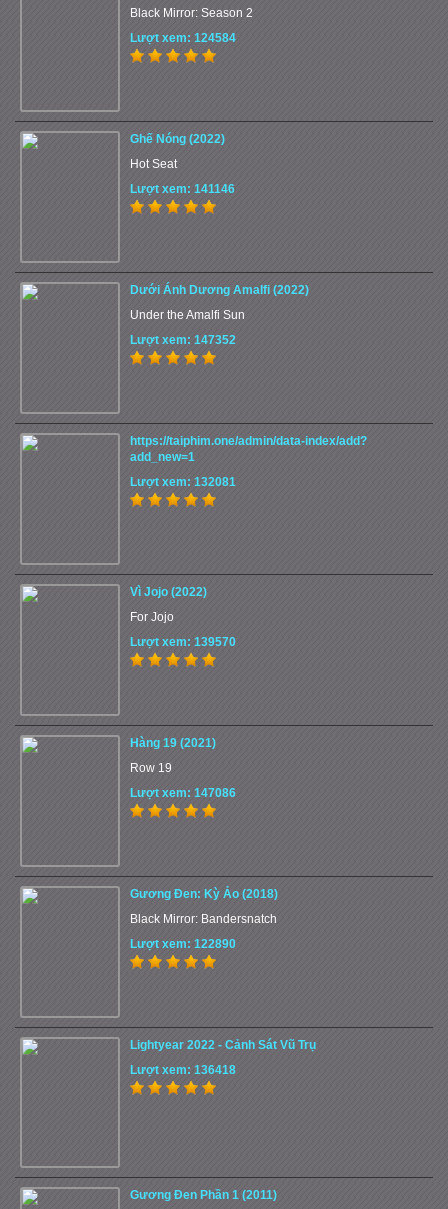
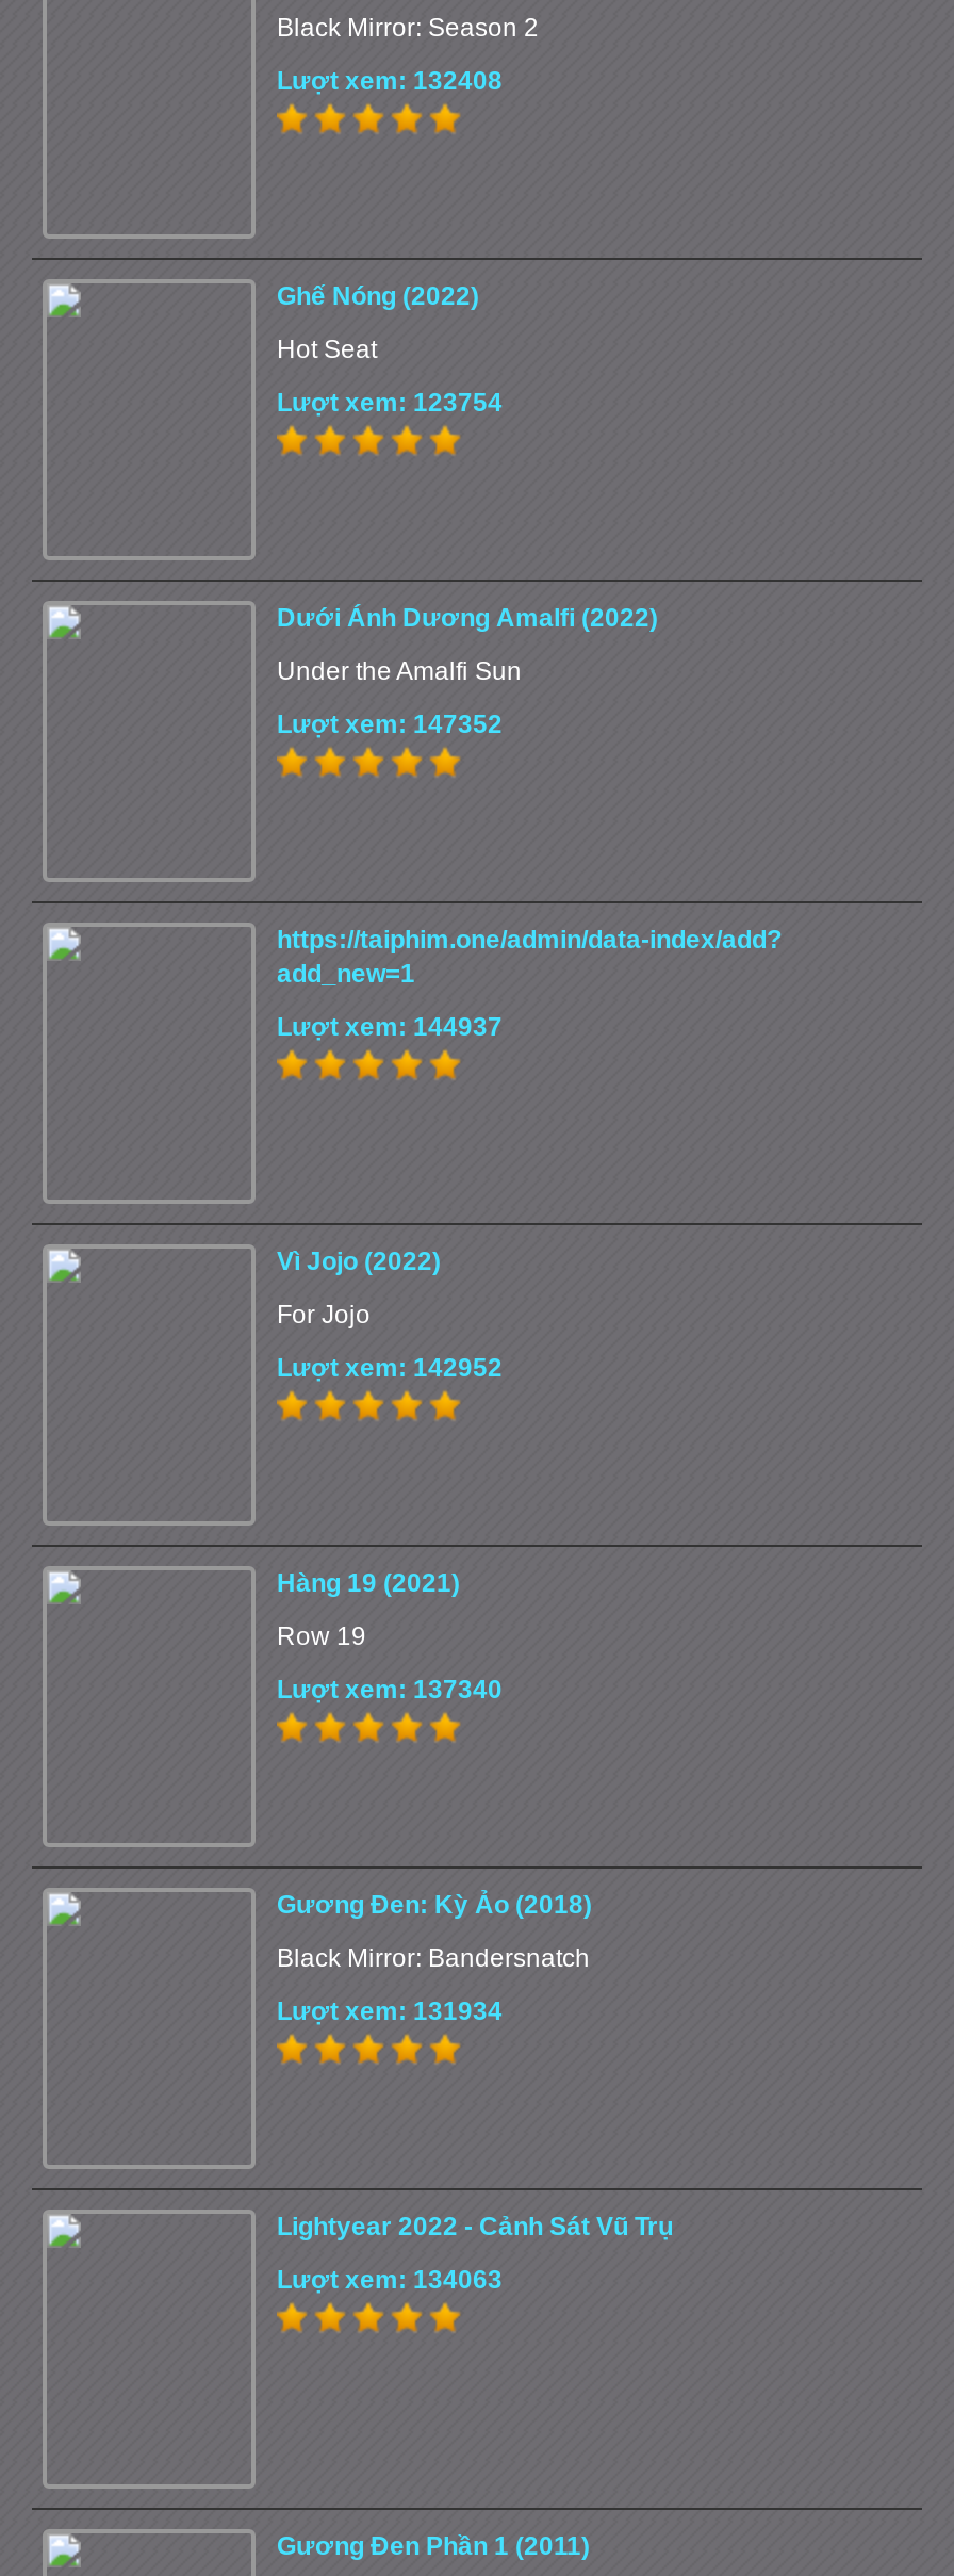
[130,31,236,45] Lượt xem: 124584 -> [277,65,503,95] Lượt xem: 132408
[130,182,235,196] Lượt xem: 141146 -> [277,387,503,417] Lượt xem: 123754
[130,475,236,489] Lượt xem: 132081 -> [277,1011,503,1041] Lượt xem: 144937
[130,634,236,648] Lượt xem: 139570 -> [277,1352,503,1382] Lượt xem: 142952
[130,785,236,799] Lượt xem: 147086 -> [277,1674,503,1703] Lượt xem: 137340
[130,936,236,950] Lượt xem: 122890 -> [277,1995,503,2025] Lượt xem: 131934
[130,1062,236,1076] Lượt xem: 136418 -> [277,2264,503,2294] Lượt xem: 134063

